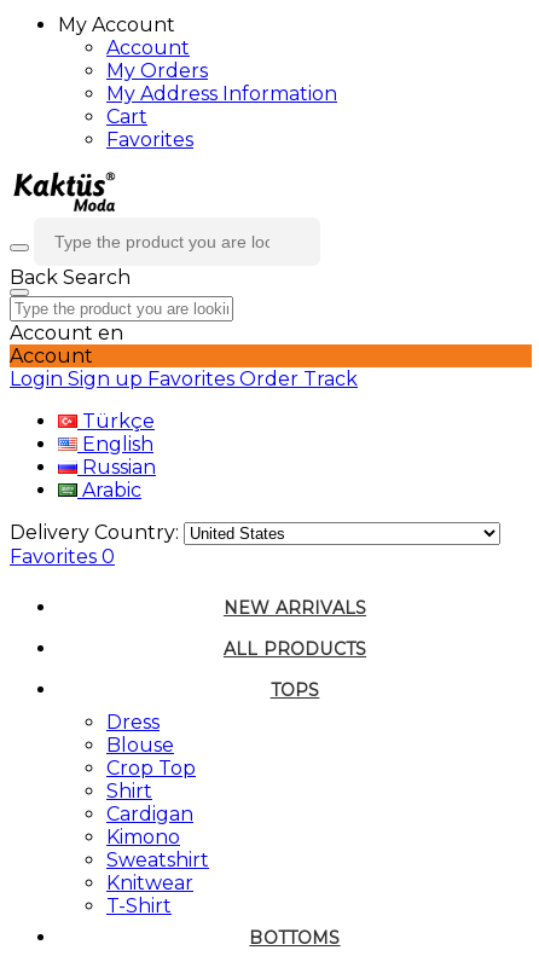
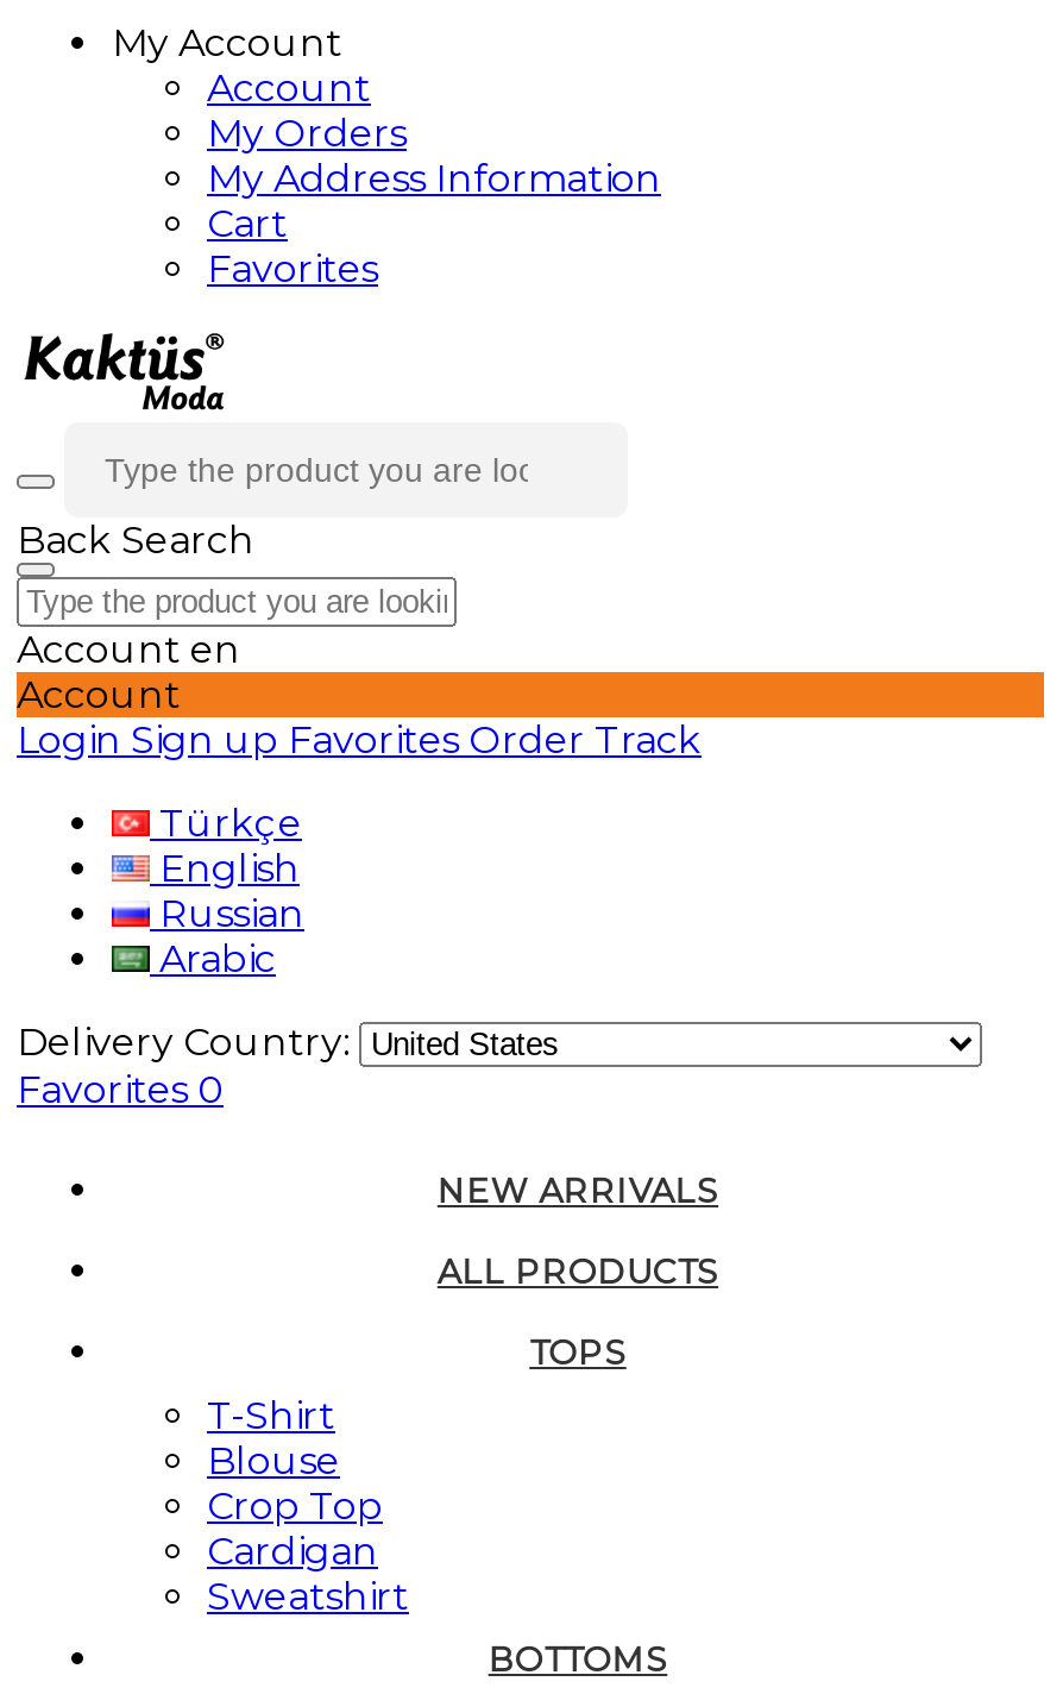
[106,711,160,734] Dress -> [207,1394,335,1439] T-Shirt
[106,780,152,803] Shirt -> none
[106,826,180,849] Kimono -> none
[106,872,193,918] Knitwear | T-Shirt -> none

